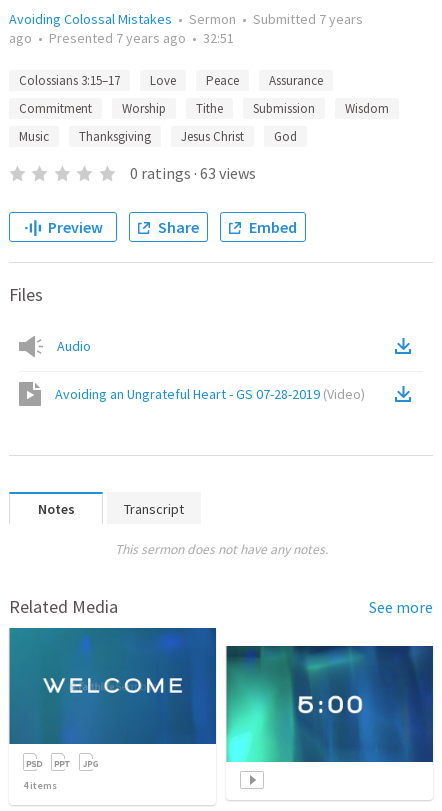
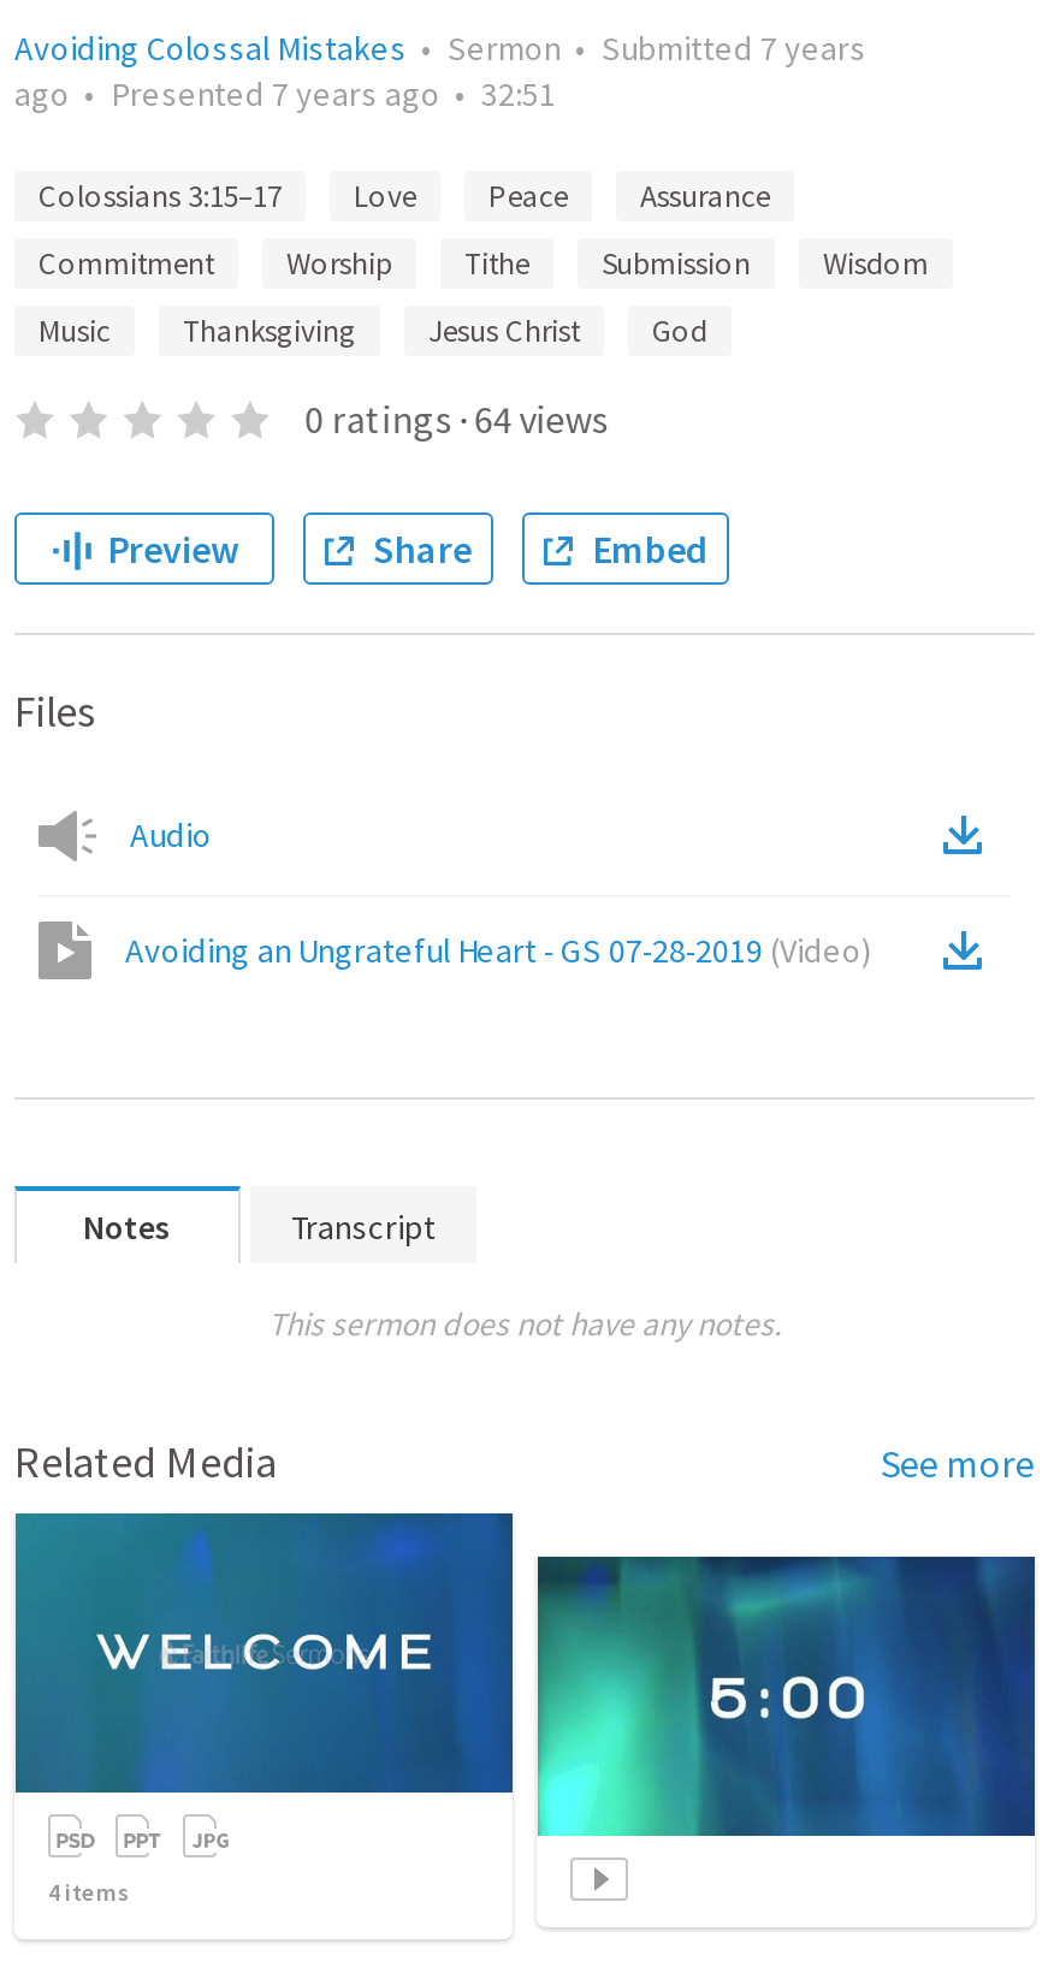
[130,163,256,183] 0 ratings · 63 views -> [305,395,608,443] 0 ratings · 64 views

